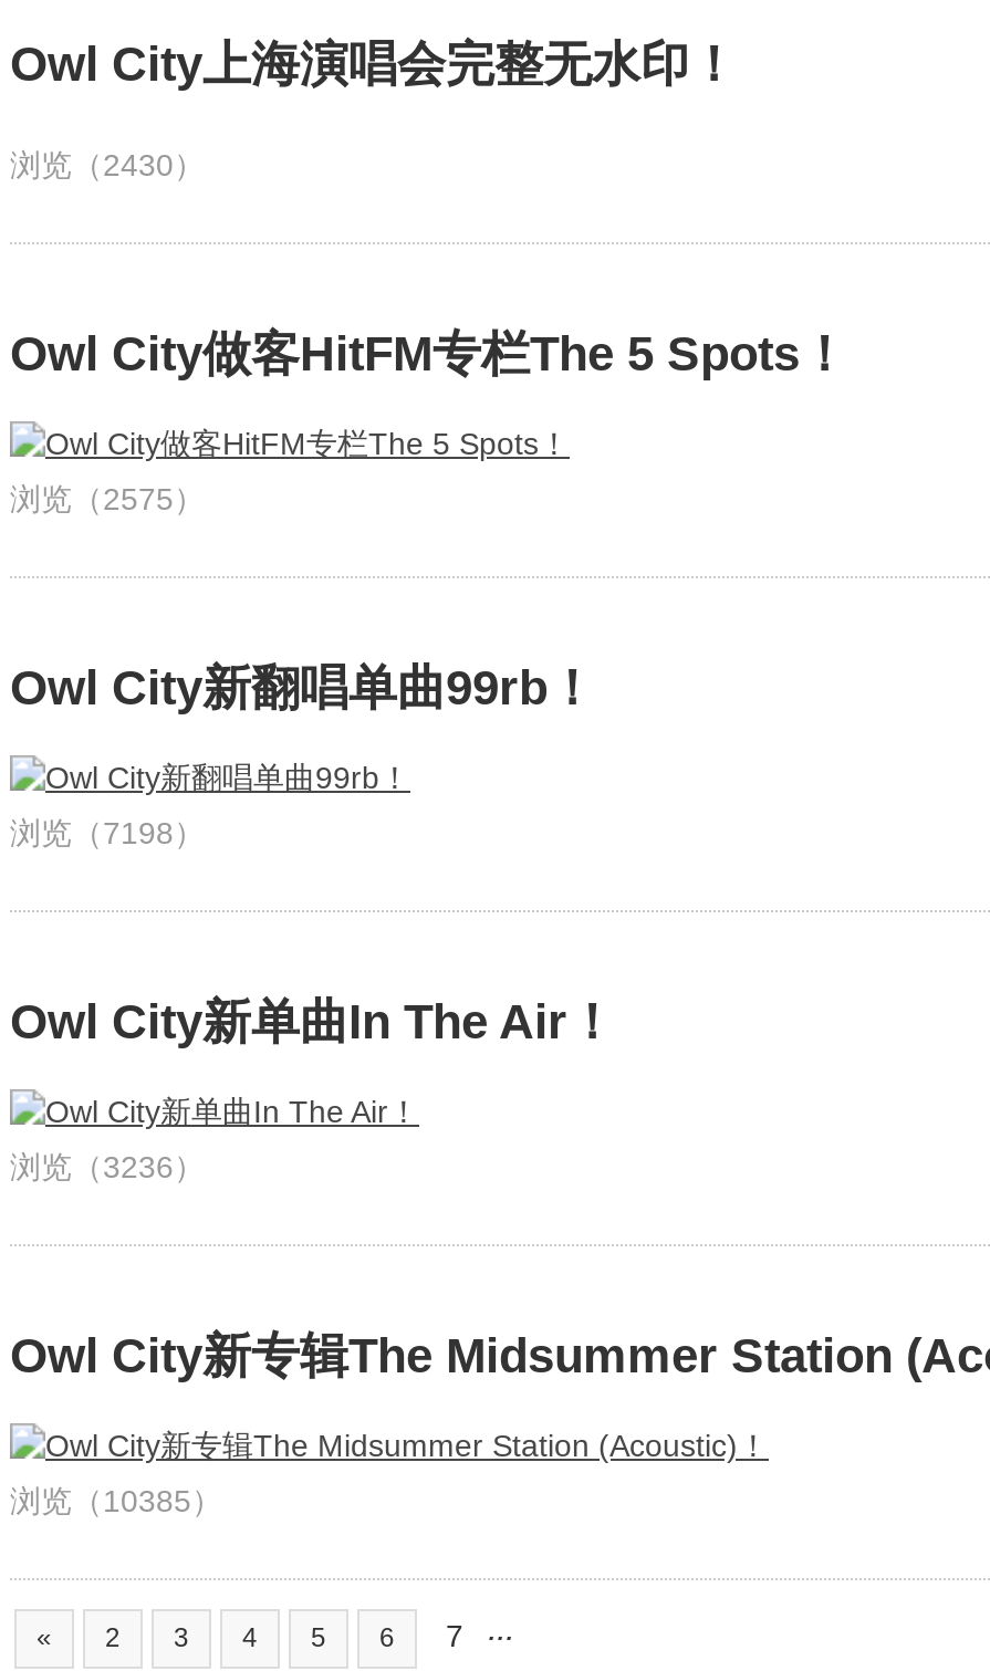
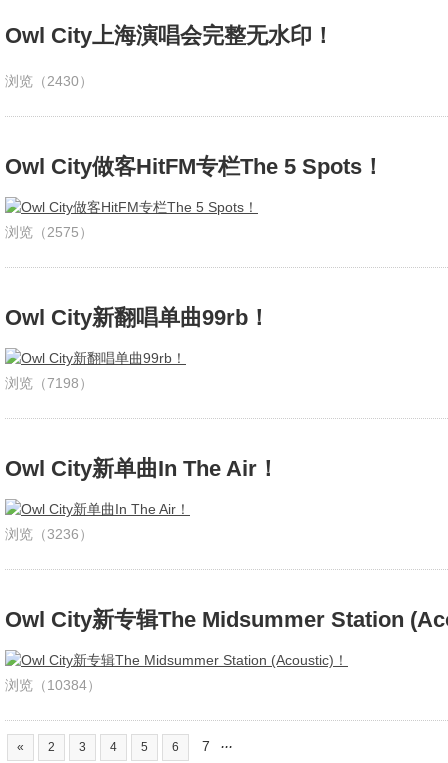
[10,1483,222,1518] 浏览（10385） -> [5,677,101,693] 浏览（10384）

